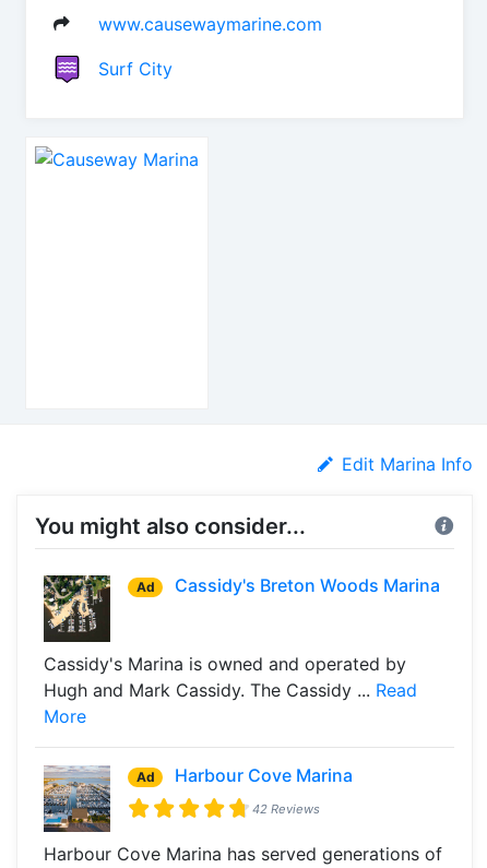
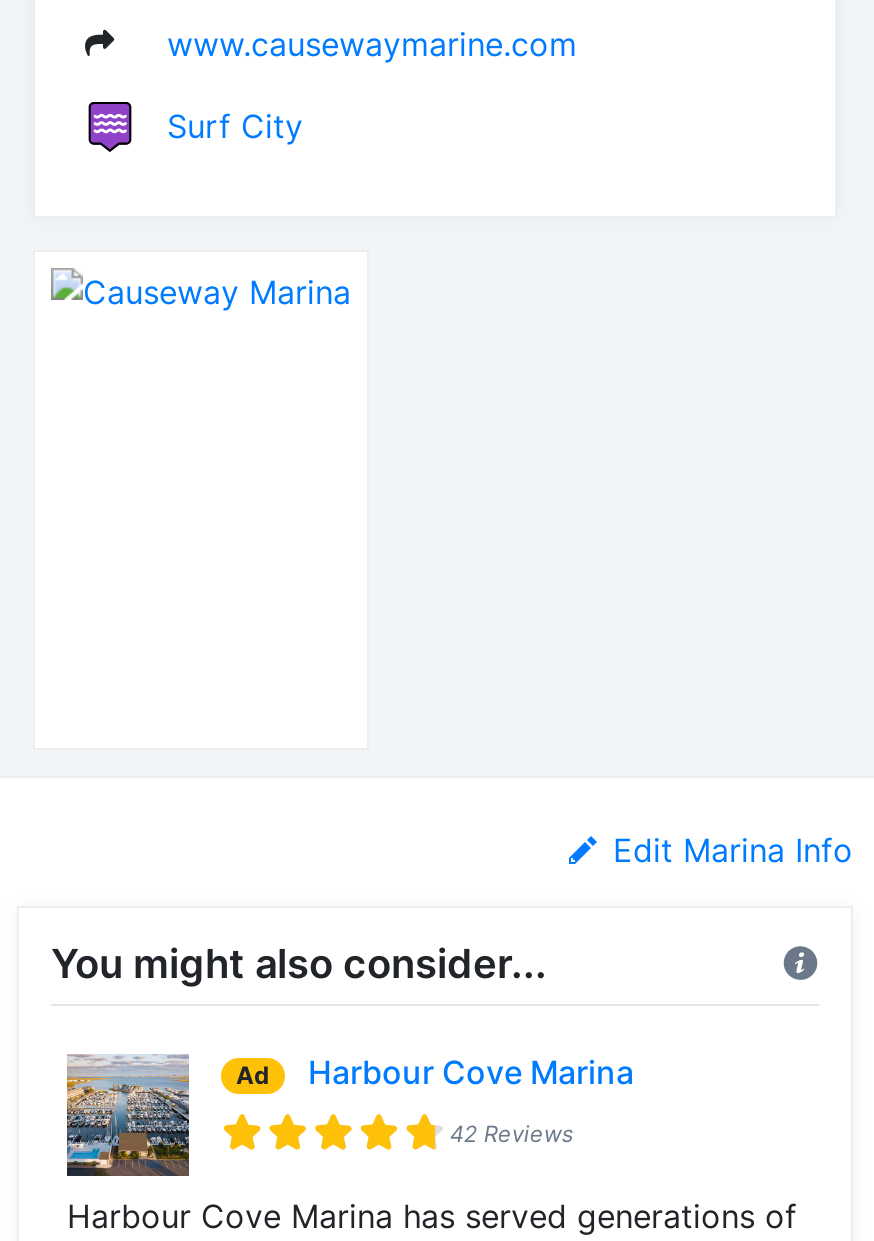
[43,574,417,785] [image] | Cassidy's Marina is owned and operated by | Hugh and Mark Cassidy. The Cassidy ... Read | More | Ad -> none
[175,574,440,596] Cassidy's Breton Woods Marina -> none

